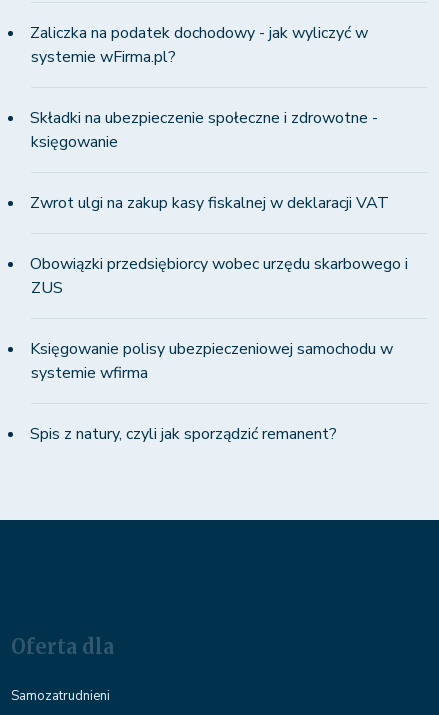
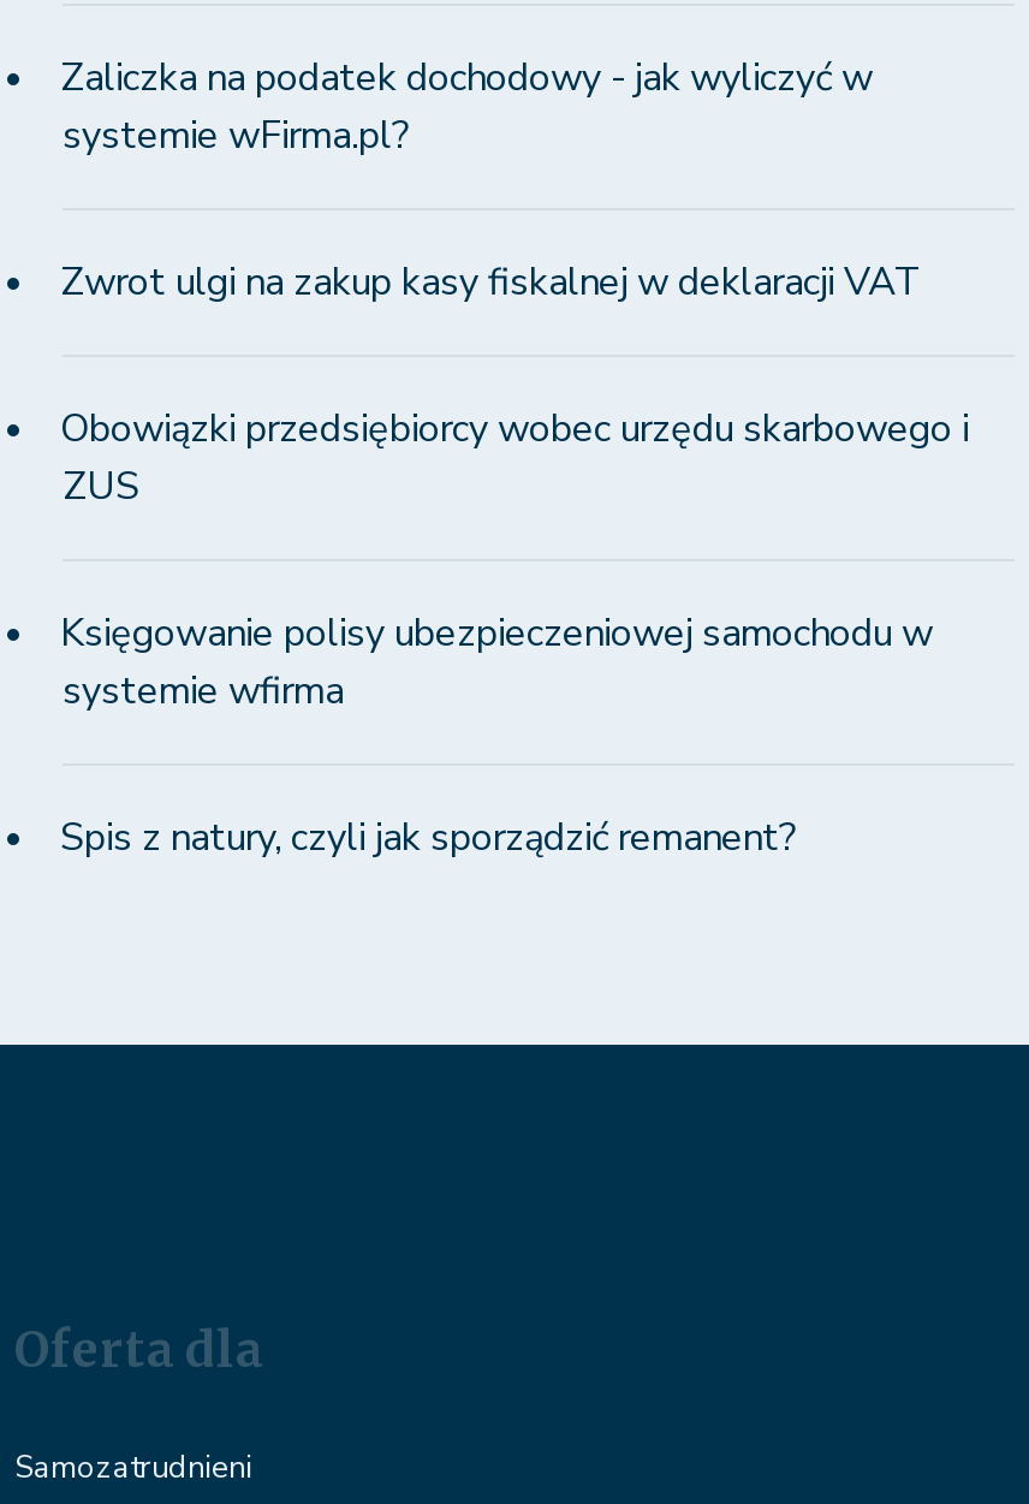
[30,107,378,153] Składki na ubezpieczenie społeczne i zdrowotne - | księgowanie -> none

